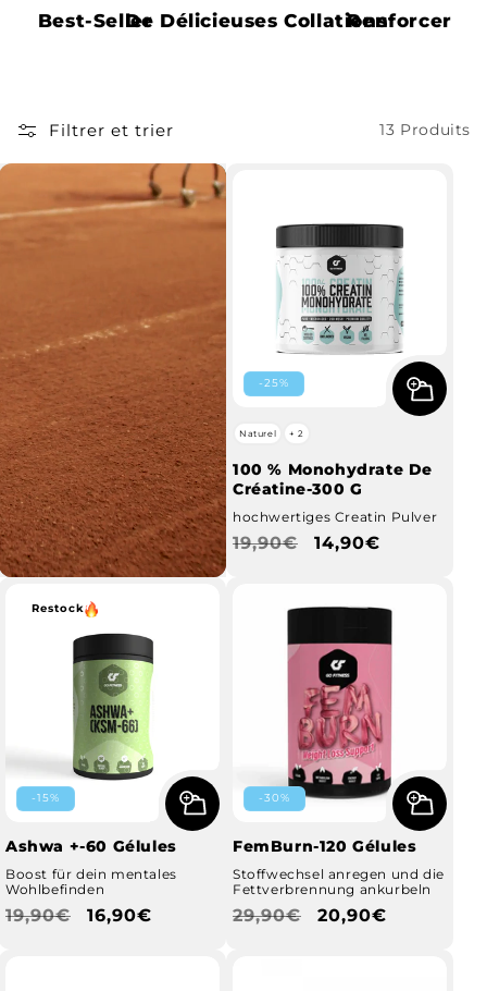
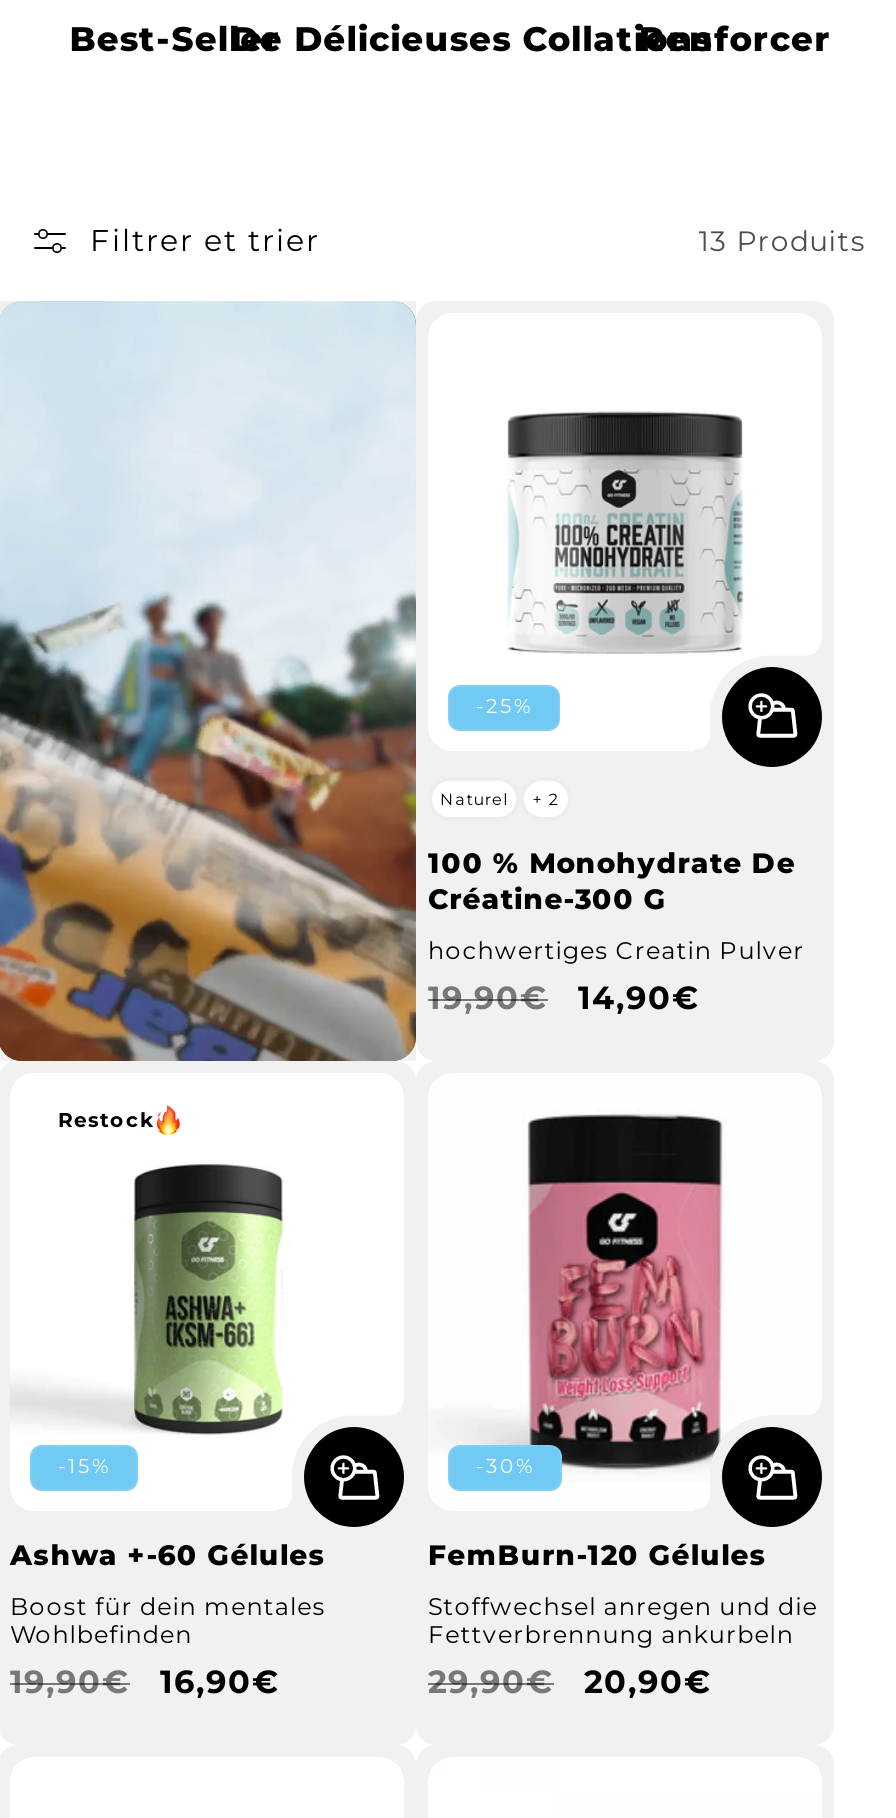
[3,162,227,578] [image] -> [6,302,416,1062] [image]

